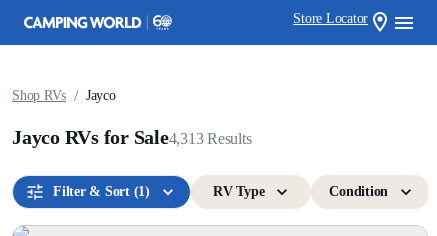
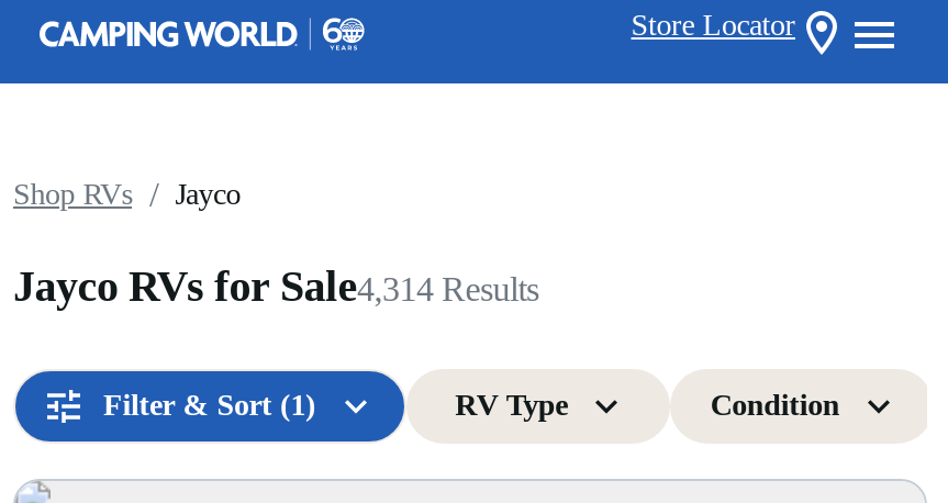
[12,126,251,148] Jayco RVs for Sale4,313 Results -> [13,261,539,310] Jayco RVs for Sale4,314 Results

